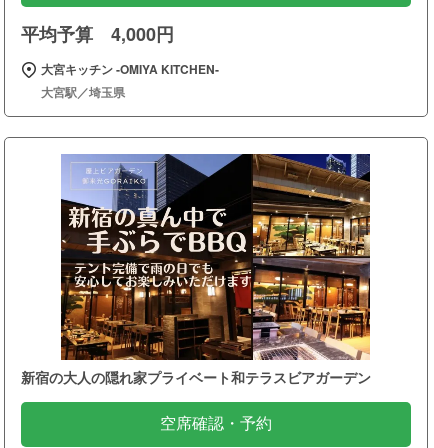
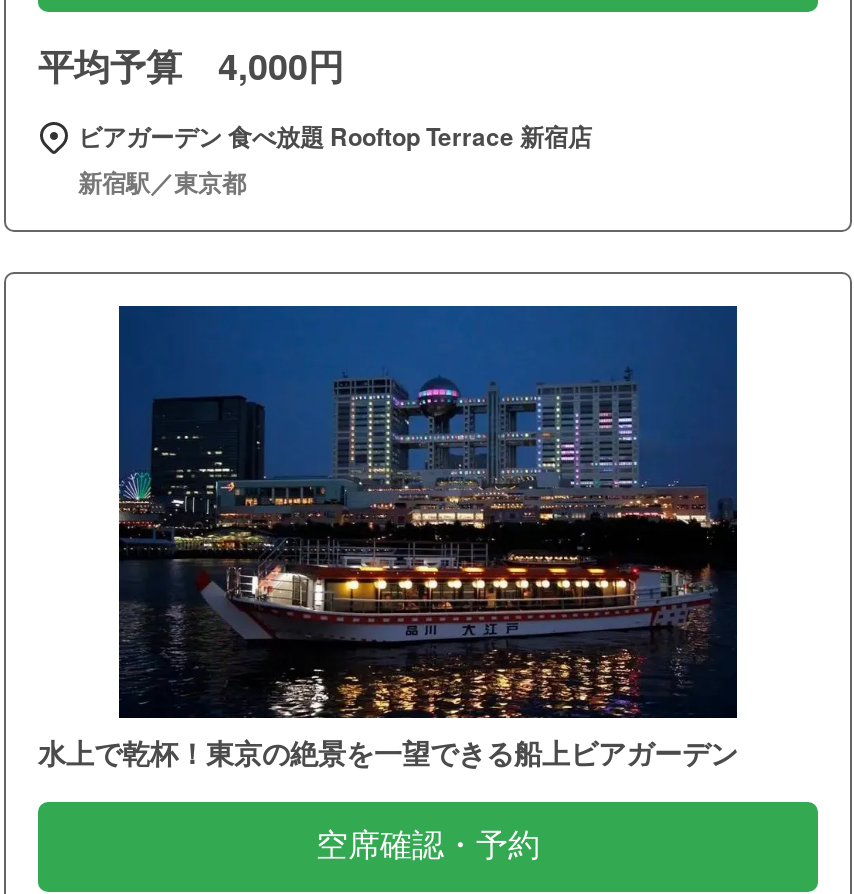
[41,60,219,101] 大宮キッチン ‐OMIYA KITCHEN‐ | 大宮駅／埼玉県 -> [78,119,592,201] ビアガーデン 食べ放題 Rooftop Terrace 新宿店 | 新宿駅／東京都
[21,153,371,387] [image] | 新宿の大人の隠れ家プライベート和テラスビアガーデン -> [38,303,740,773] [image] | 水上で乾杯！東京の絶景を一望できる船上ビアガーデン

